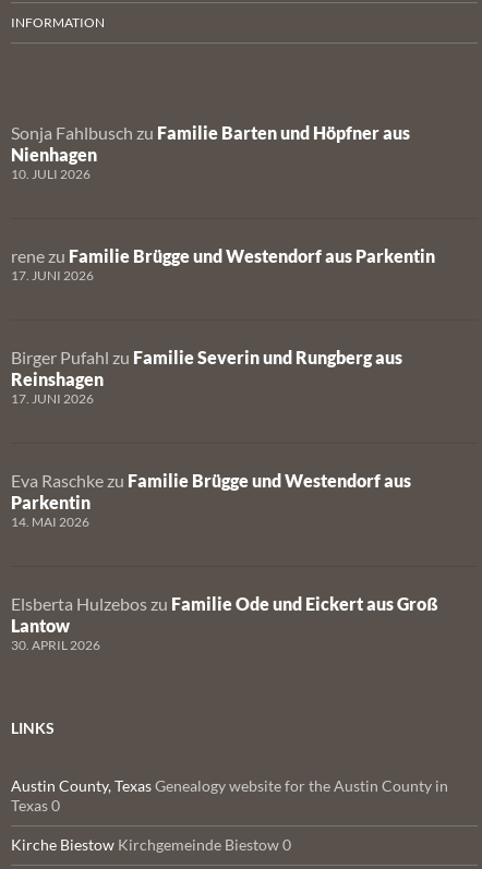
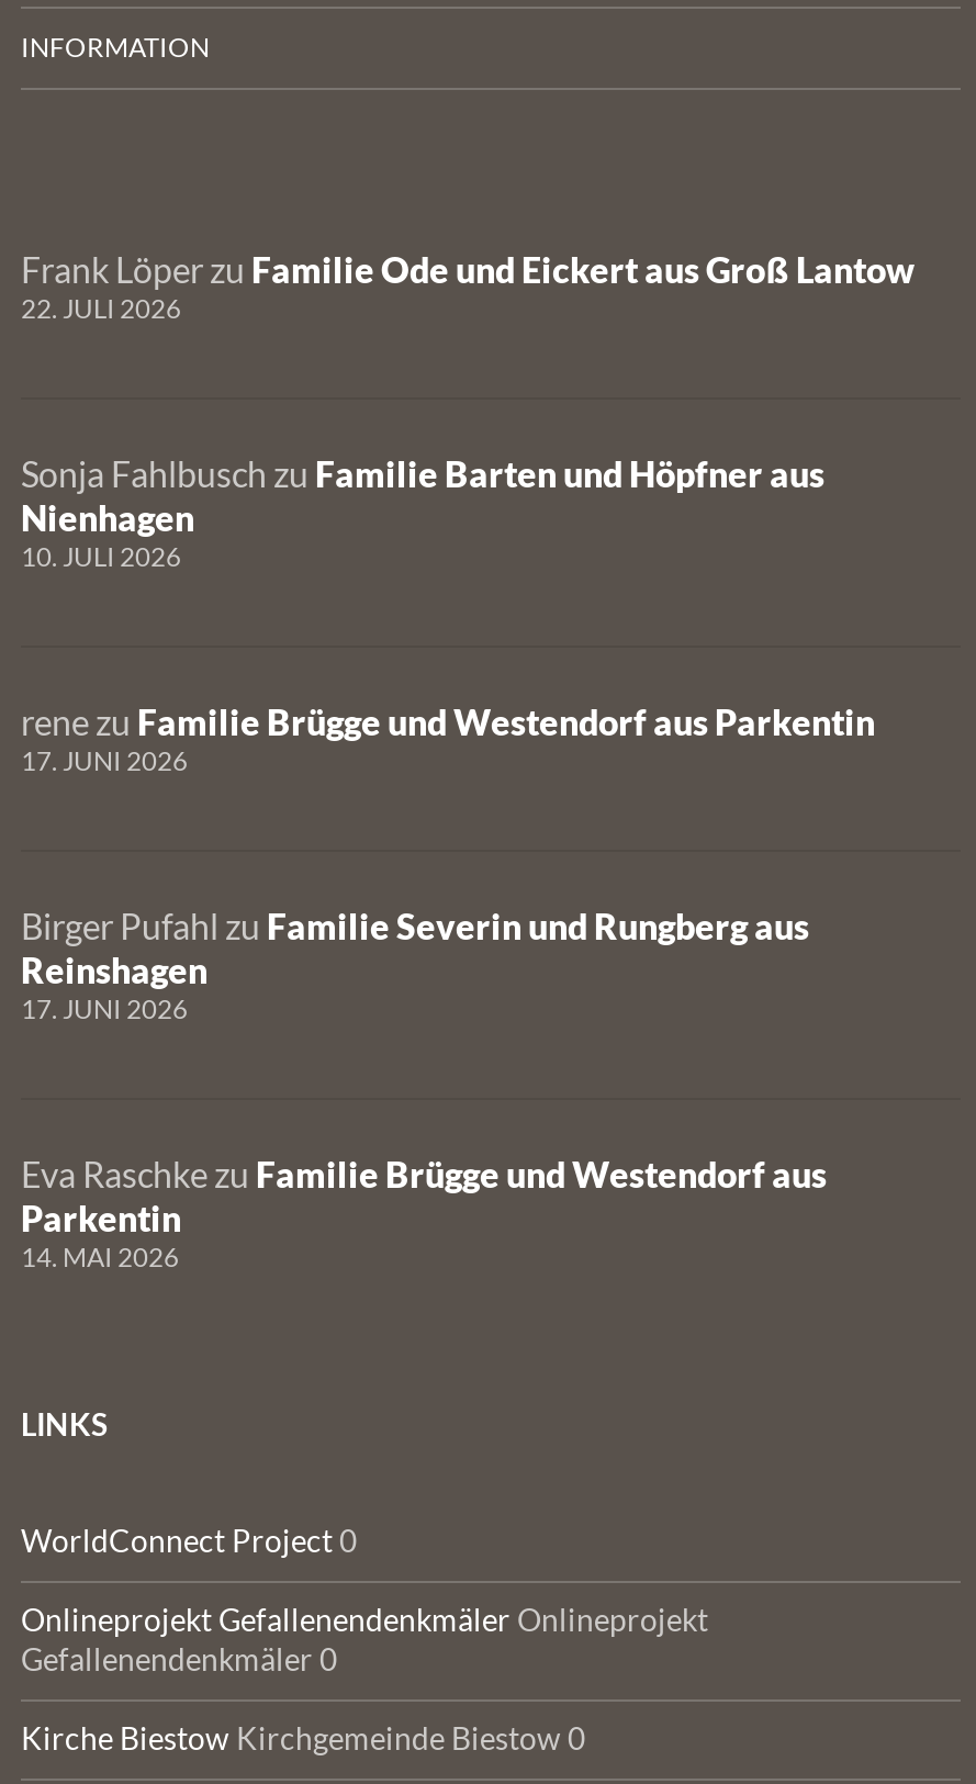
none -> [21,248,915,325] Frank Löper zu Familie Ode und Eickert aus Groß Lantow | 22. JULI 2026
moved [11,122,435,530] -> [21,452,875,1274]: Sonja Fahlbusch zu Familie Barten und Höpfner aus | Nienhagen | 10. JULI 2026 | ... | Parkentin | 14. MAI 2026
[11,593,438,653] Elsberta Hulzebos zu Familie Ode und Eickert aus Groß | Lantow | 30. APRIL 2026 -> none
moved [11,719,55,737] -> [21,1405,109,1443]: LINKS
[11,776,448,814] Austin County, Texas Genealogy website for the Austin County in | Texas 0 -> [21,1522,708,1678] WorldConnect Project 0 | Onlineprojekt Gefallenendenkmäler Onlineprojekt | Gefallenendenkmäler 0

